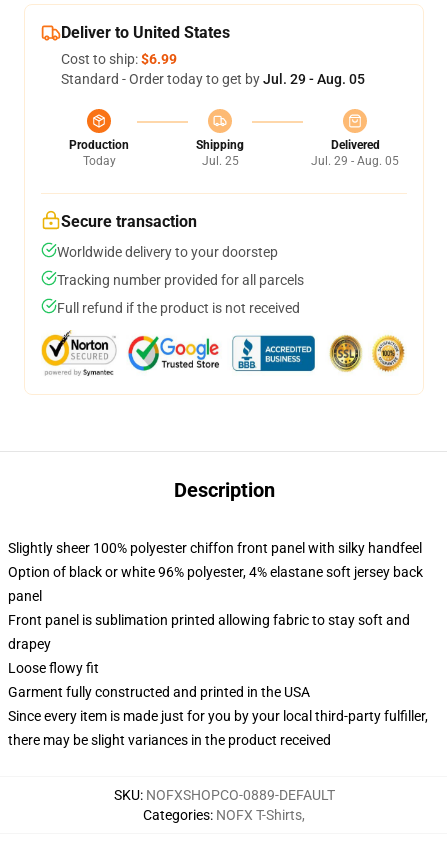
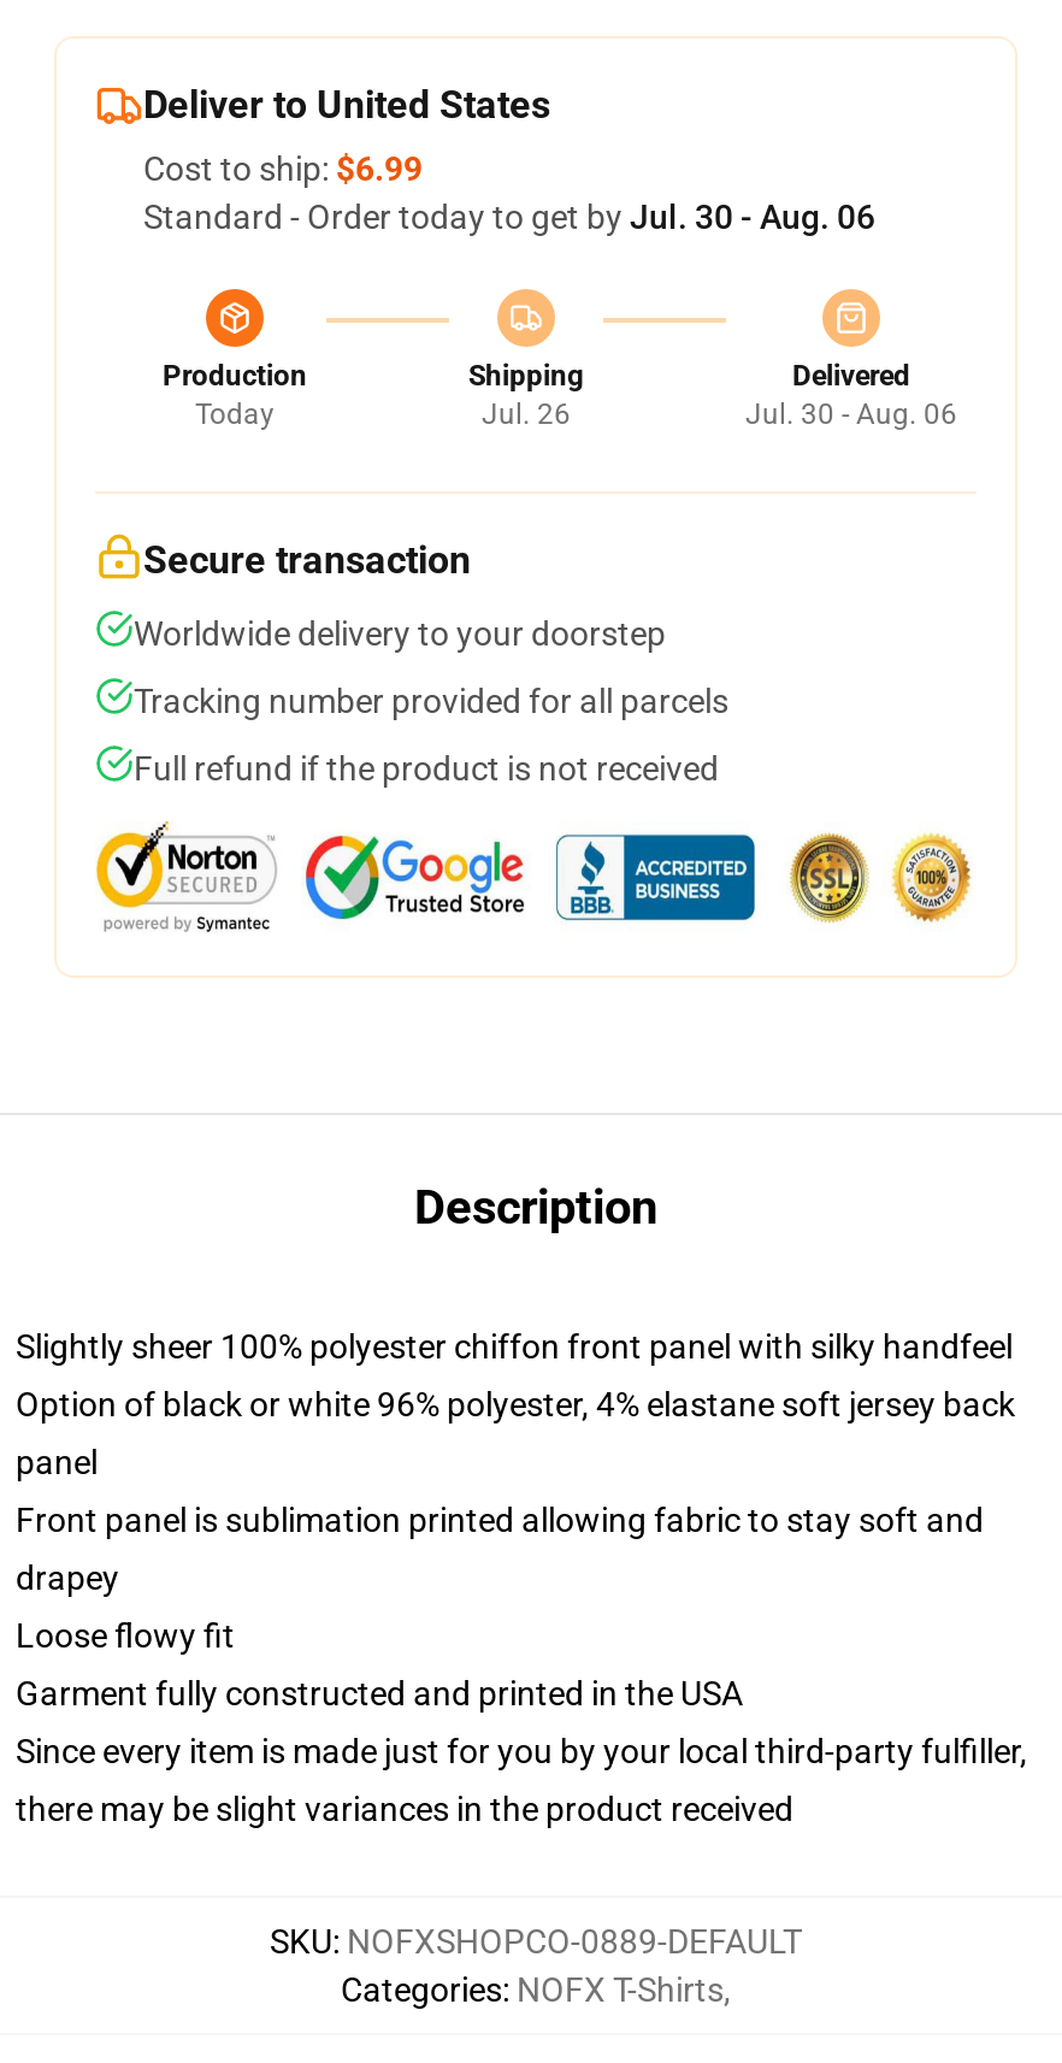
[61,71,365,87] Standard - Order today to get by Jul. 29 - Aug. 05 -> [143,198,875,237] Standard - Order today to get by Jul. 30 - Aug. 06
[201,154,238,168] Jul. 25 -> [482,398,571,432] Jul. 26
[311,154,399,168] Jul. 29 - Aug. 05 -> [745,398,957,432] Jul. 30 - Aug. 06

